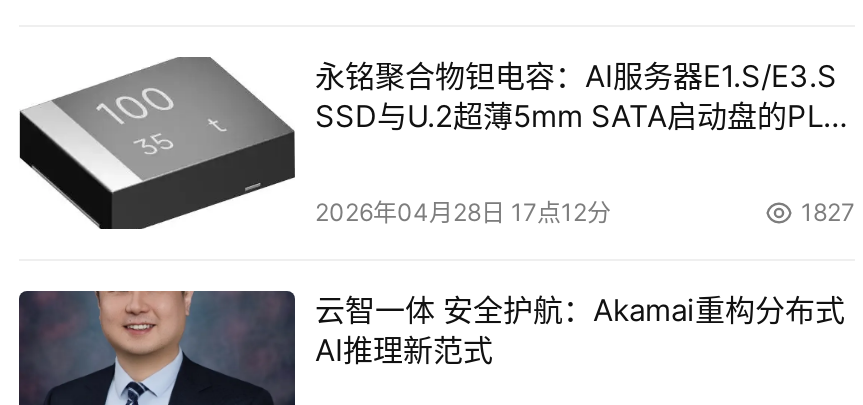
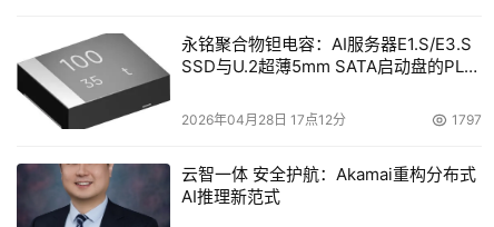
[801,197,855,227] 1827 -> [452,111,482,128] 1797

